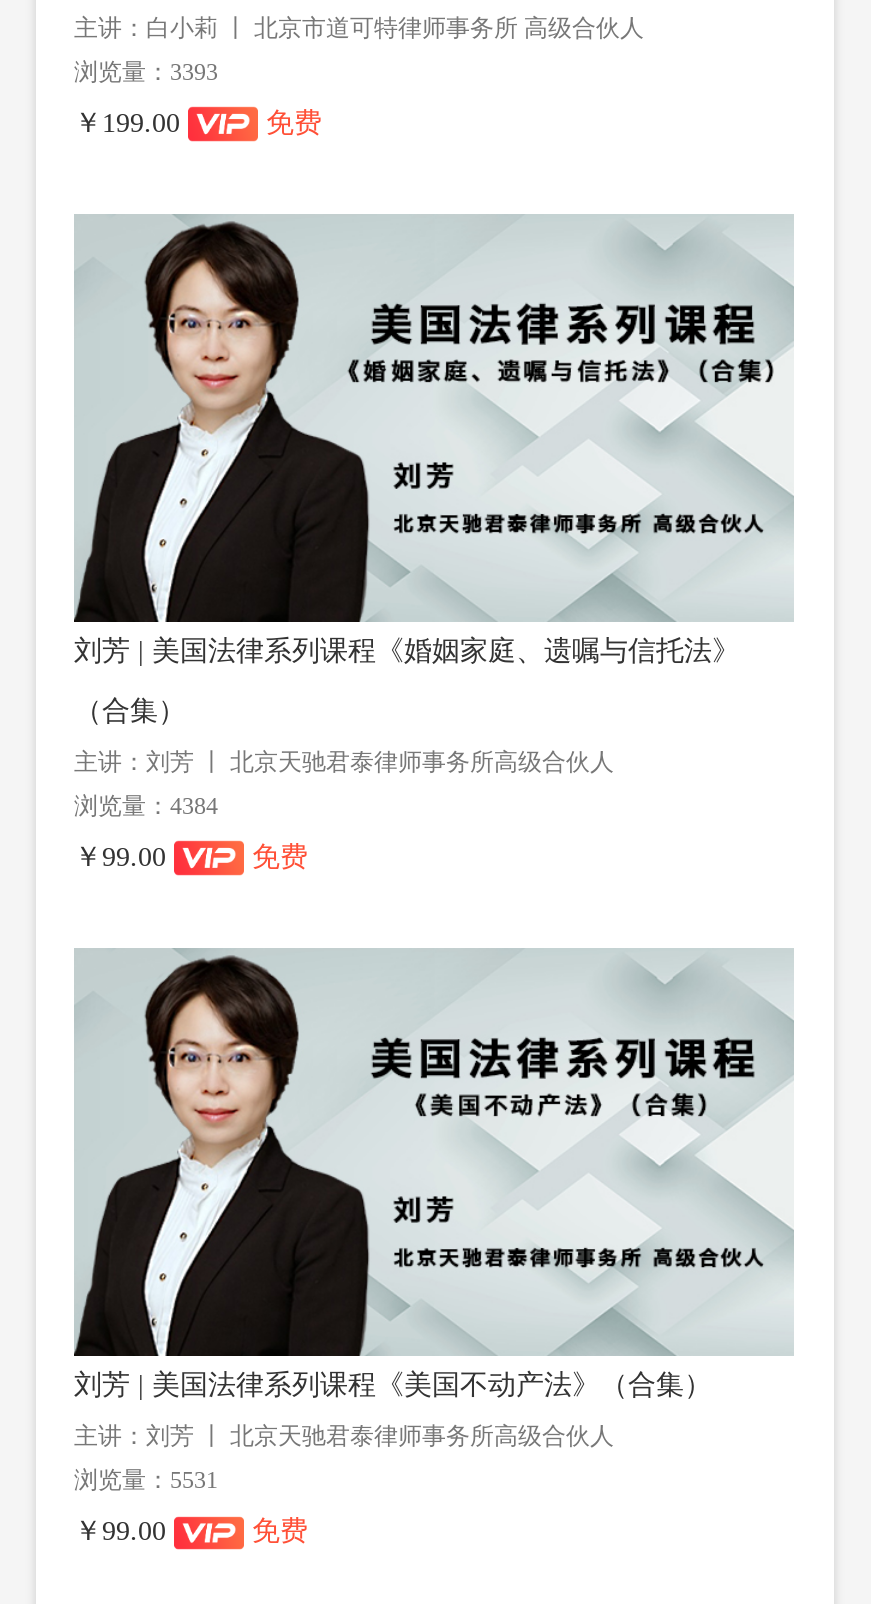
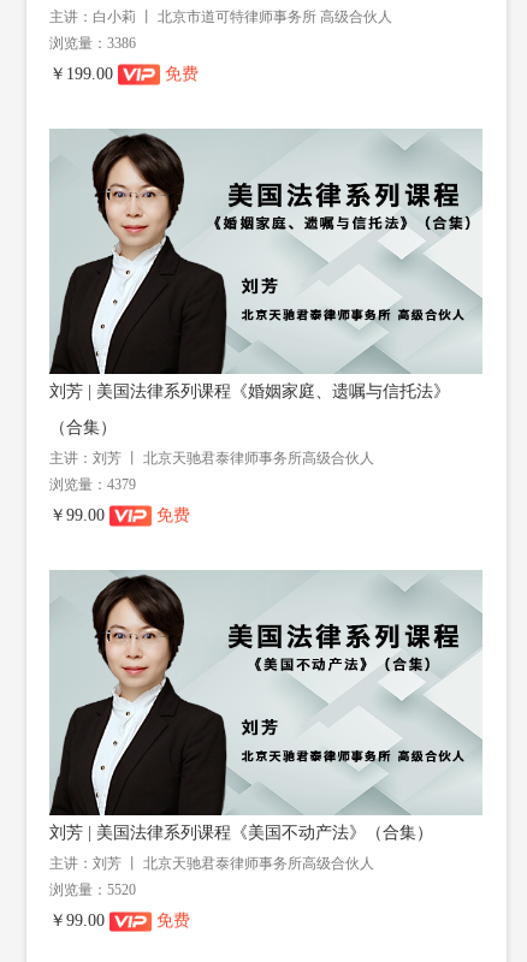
[74,57,218,85] 浏览量：3393 -> [49,34,136,51] 浏览量：3386
[74,791,218,819] 浏览量：4384 -> [49,476,136,493] 浏览量：4379
[74,1465,218,1493] 浏览量：5531 -> [49,881,136,898] 浏览量：5520

